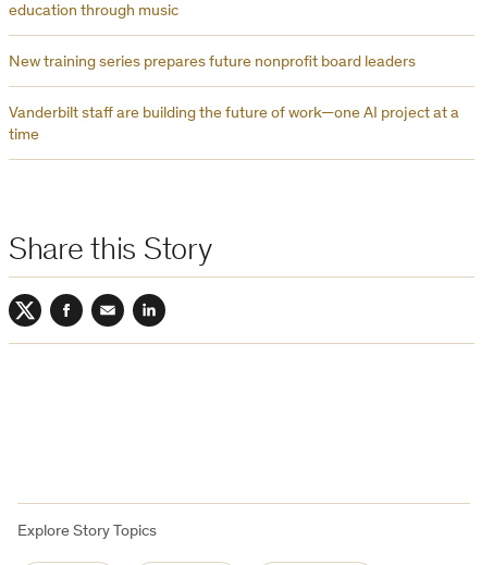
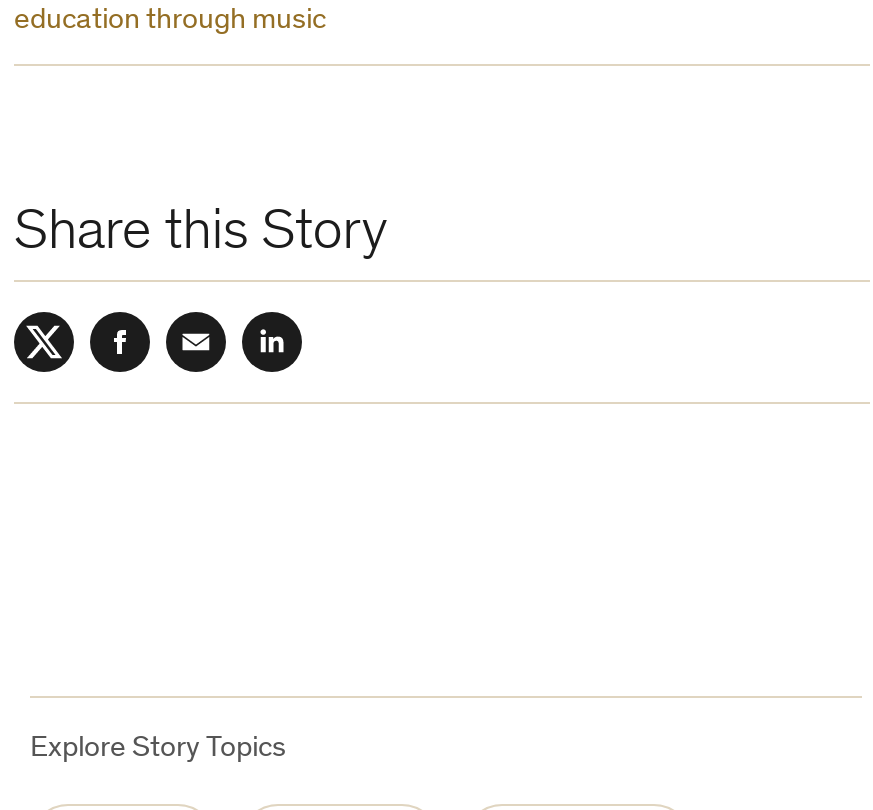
[9,55,459,144] New training series prepares future nonprofit board leaders | Vanderbilt staff are building the future of work—one AI project at a | time -> none

